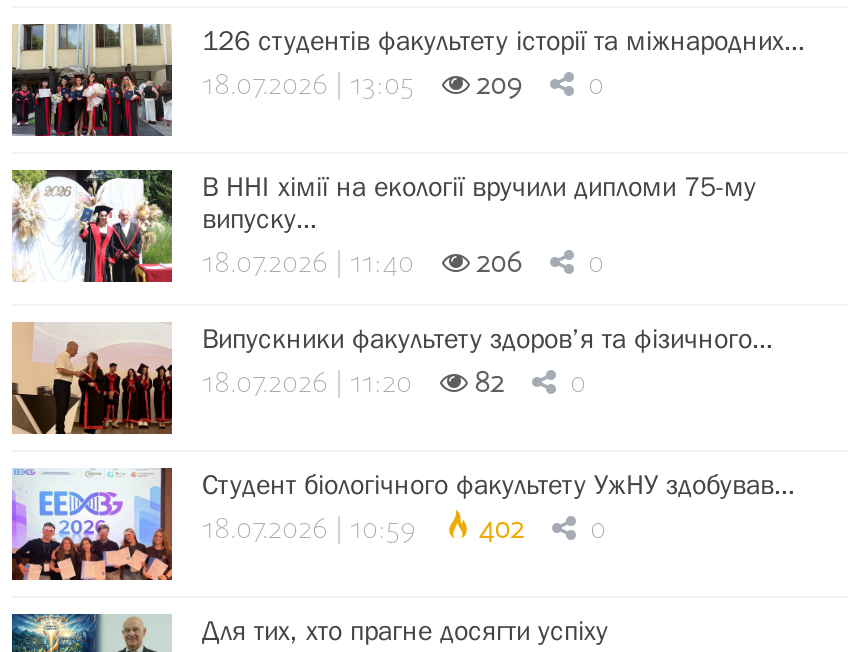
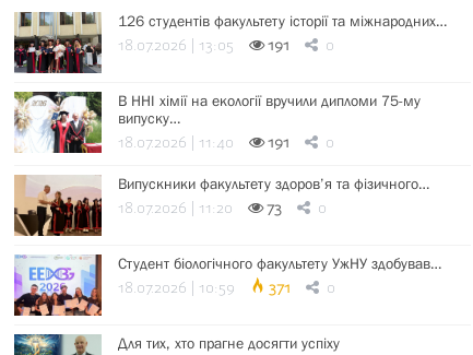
[476,66,522,108] 209 -> [268,35,289,58] 191
[476,244,522,286] 206 -> [268,132,289,155] 191
[474,364,504,406] 82 -> [267,198,282,221] 73
[478,510,524,552] 402 -> [269,277,291,300] 371

